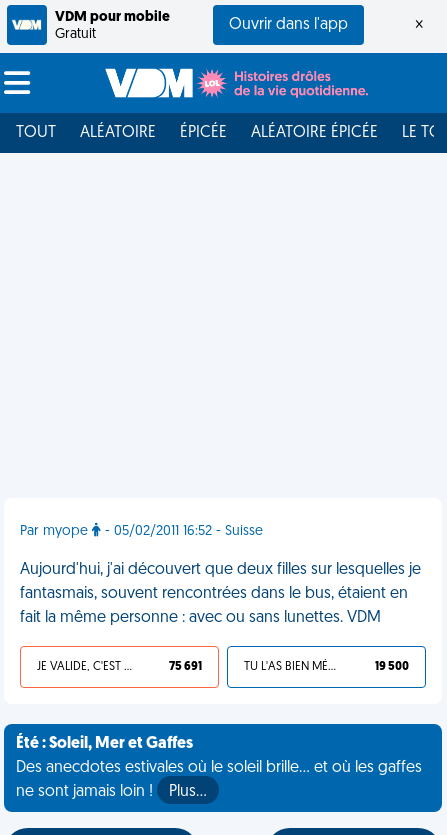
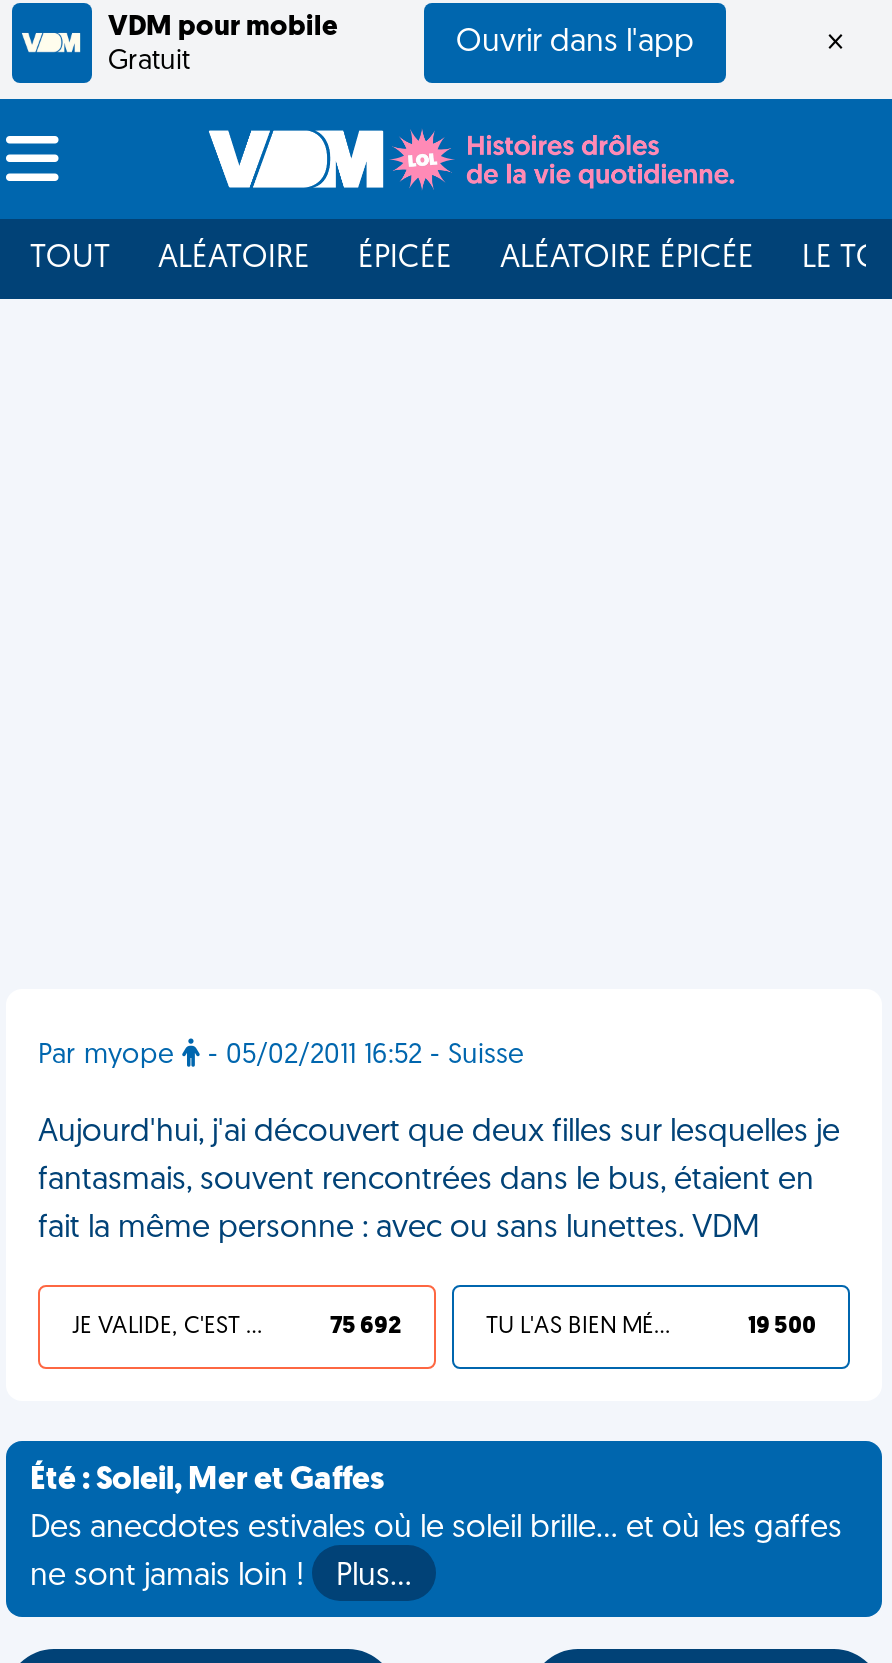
[169,661,202,673] 75 691 -> [330,1315,402,1339] 75 692

